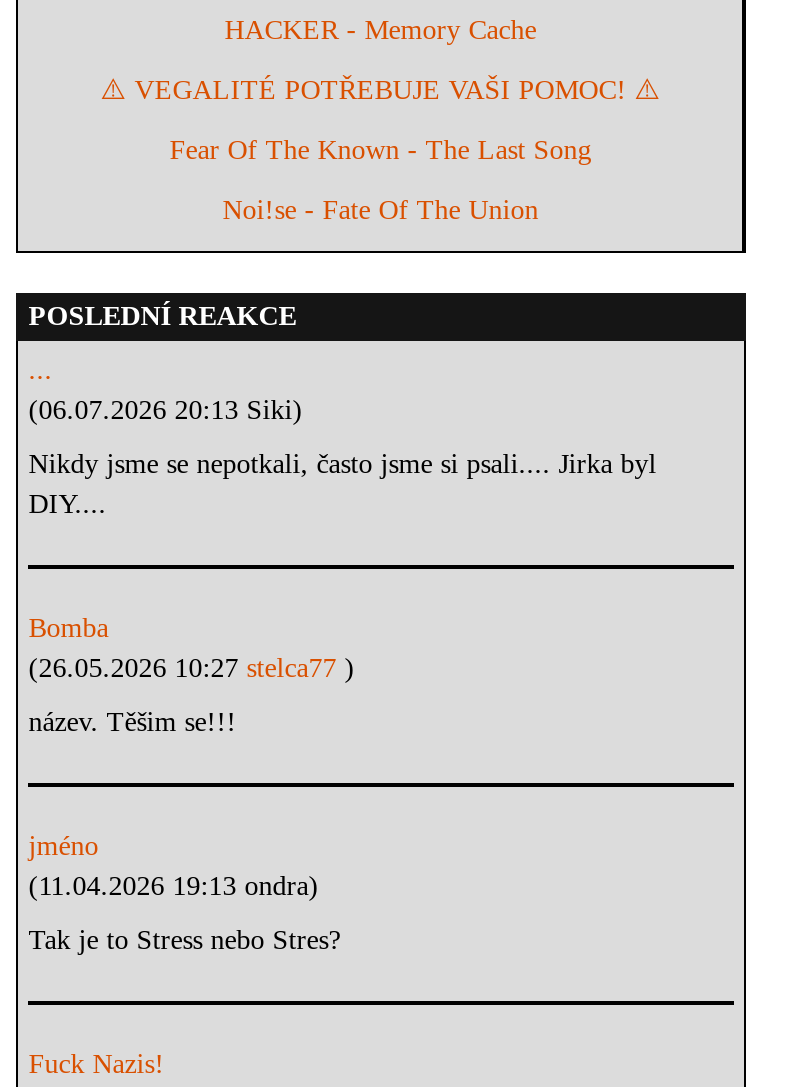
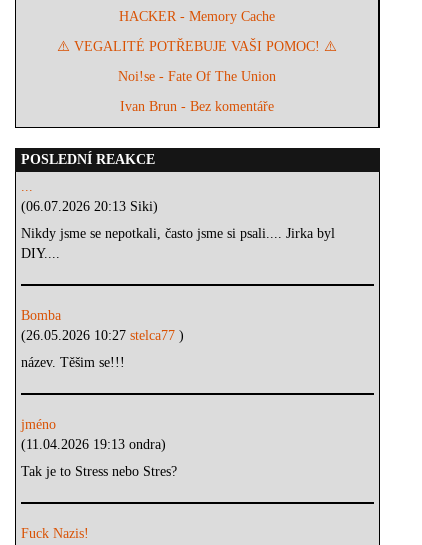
[169,135,591,165] Fear Of The Known - The Last Song -> none
moved [222,195,538,225] -> [118,69,276,84]: Noi!se - Fate Of The Union
none -> [120,99,274,114] Ivan Brun - Bez komentáře

